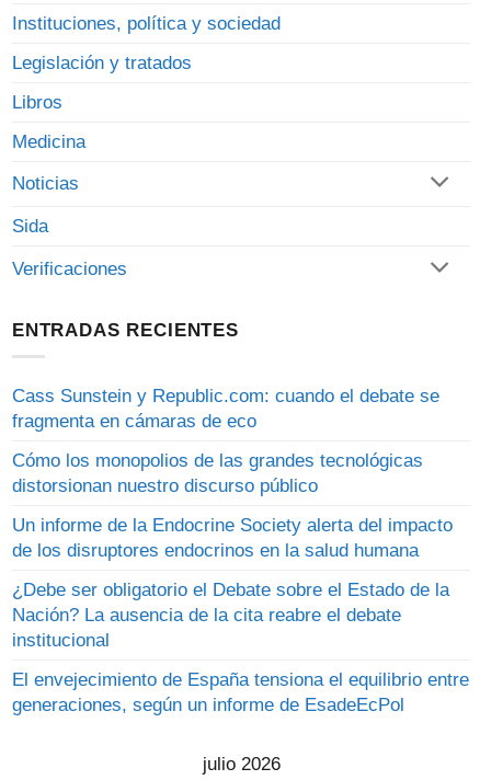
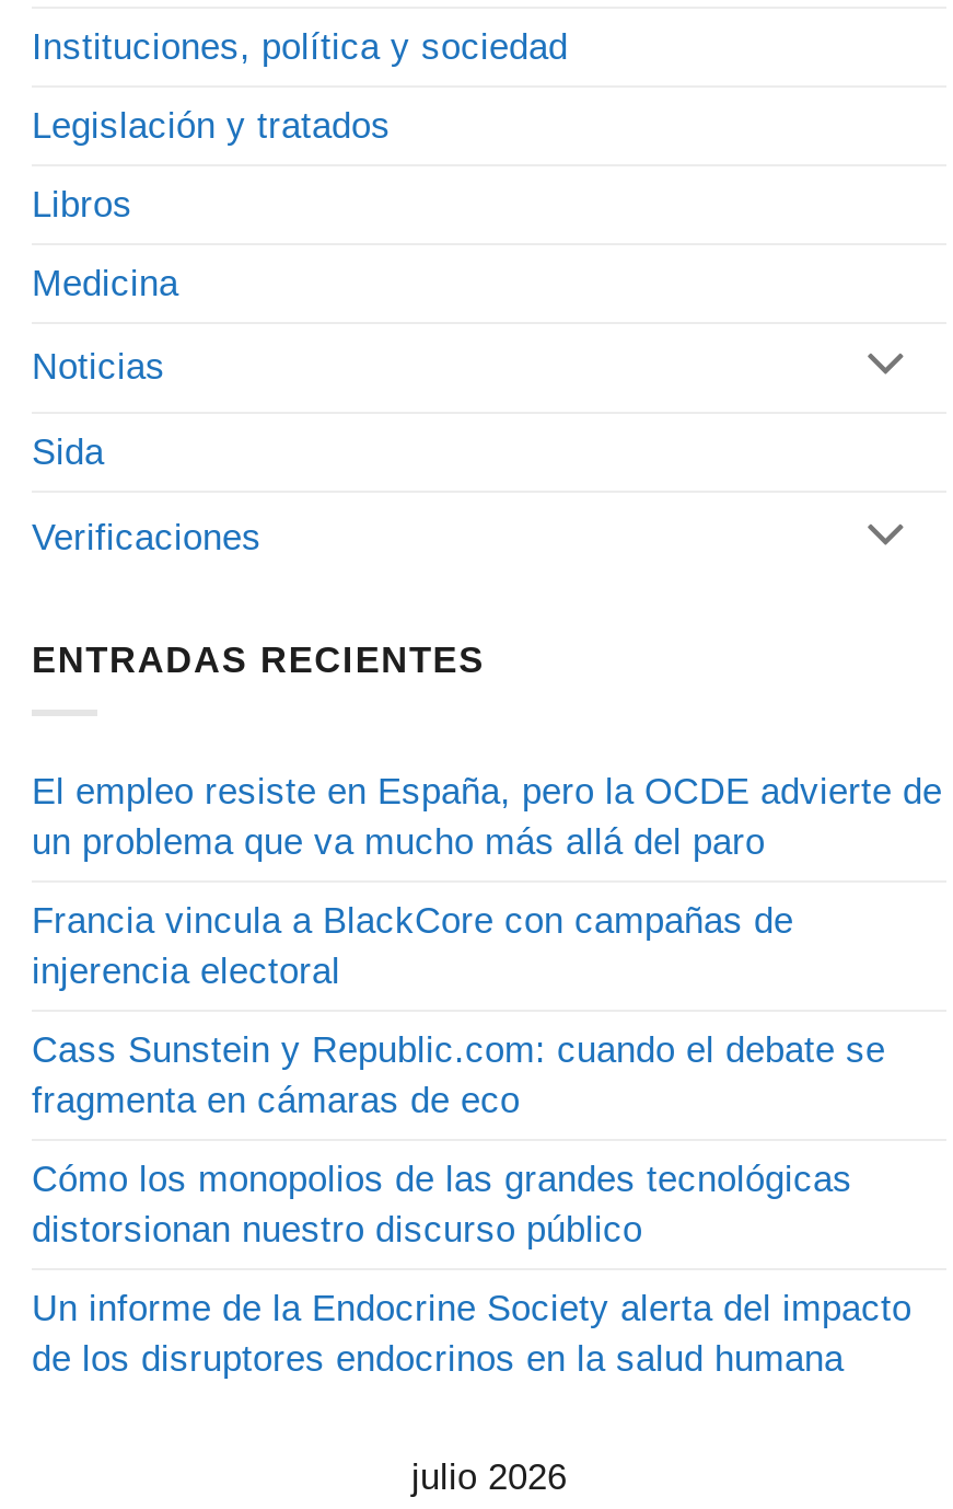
none -> [32,771,942,992] El empleo resiste en España, pero la OCDE advierte de | un problema que va mucho más allá del paro | Francia vincula a BlackCore con campañas de | injerencia electoral
moved [12,386,453,561] -> [32,1029,911,1380]: Cass Sunstein y Republic.com: cuando el debate se | fragmenta en cámaras de eco | Cómo los monopolios de las grandes tecnológicas | distorsionan nuestro discurso público | Un informe de la Endocrine Society alerta del impacto | de los disruptores endocrinos en la salud humana
[12,580,469,715] ¿Debe ser obligatorio el Debate sobre el Estado de la | Nación? La ausencia de la cita reabre el debate | institucional | El envejecimiento de España tensiona el equilibrio entre | generaciones, según un informe de EsadeEcPol -> none

